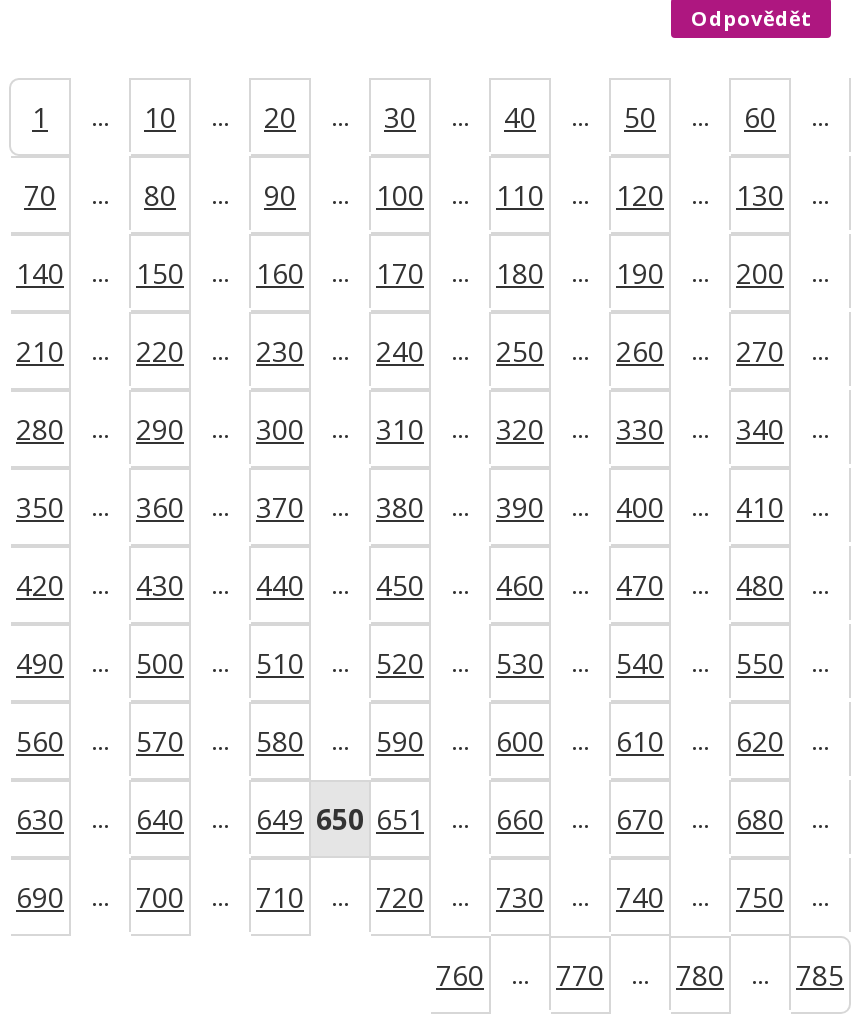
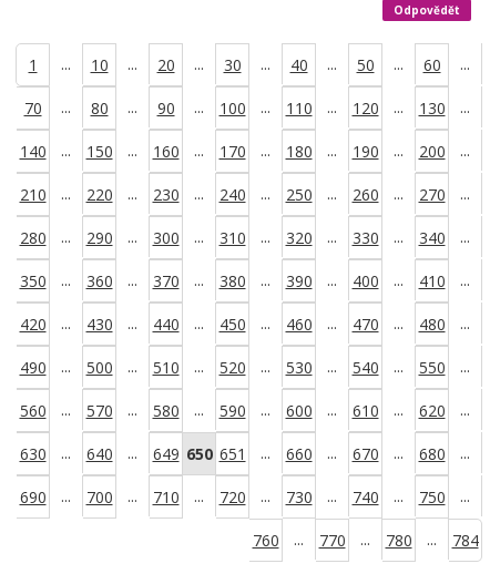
[796,957,844,995] 785 -> [452,530,478,551] 784

